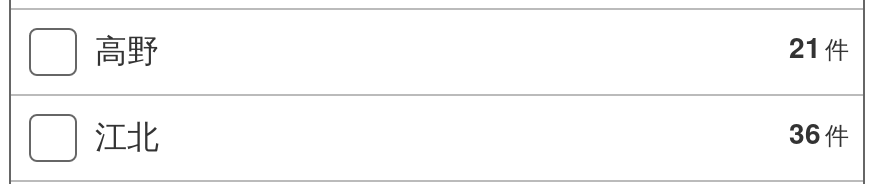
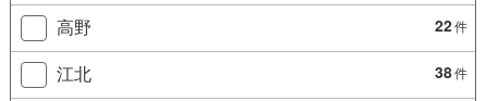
[789,26,849,66] 21 件 -> [435,14,467,36] 22 件
[789,112,849,152] 36 件 -> [435,61,467,83] 38 件

